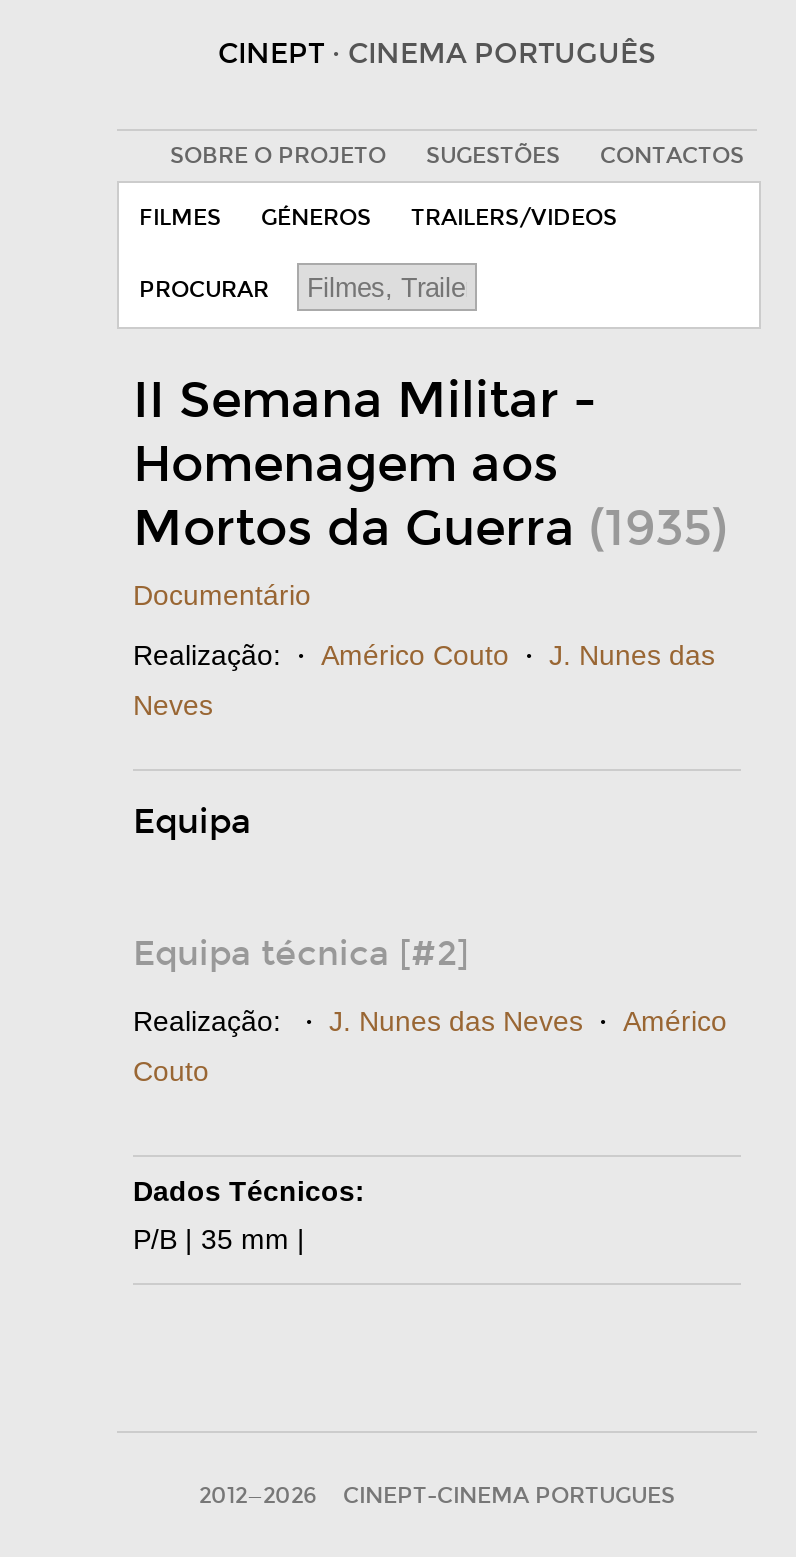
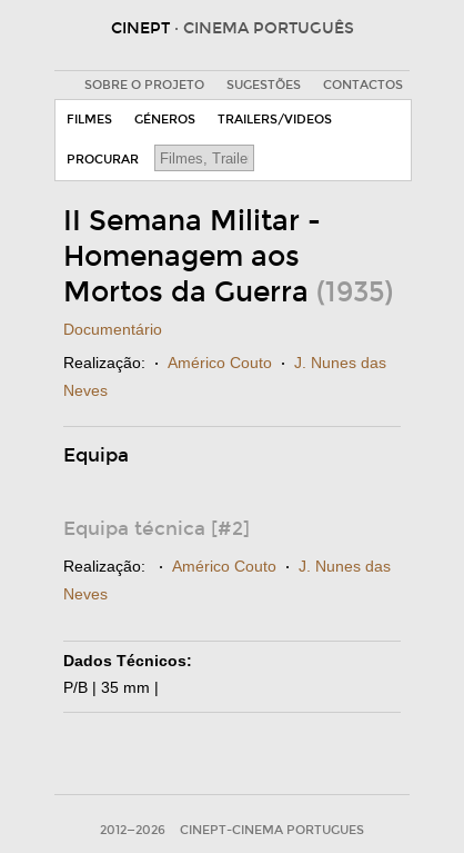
[133,1005,727,1039] Realização: · J. Nunes das Neves · Américo -> [63,557,391,576] Realização: · Américo Couto · J. Nunes das
[133,1055,209,1087] Couto -> [63,585,108,603] Neves

